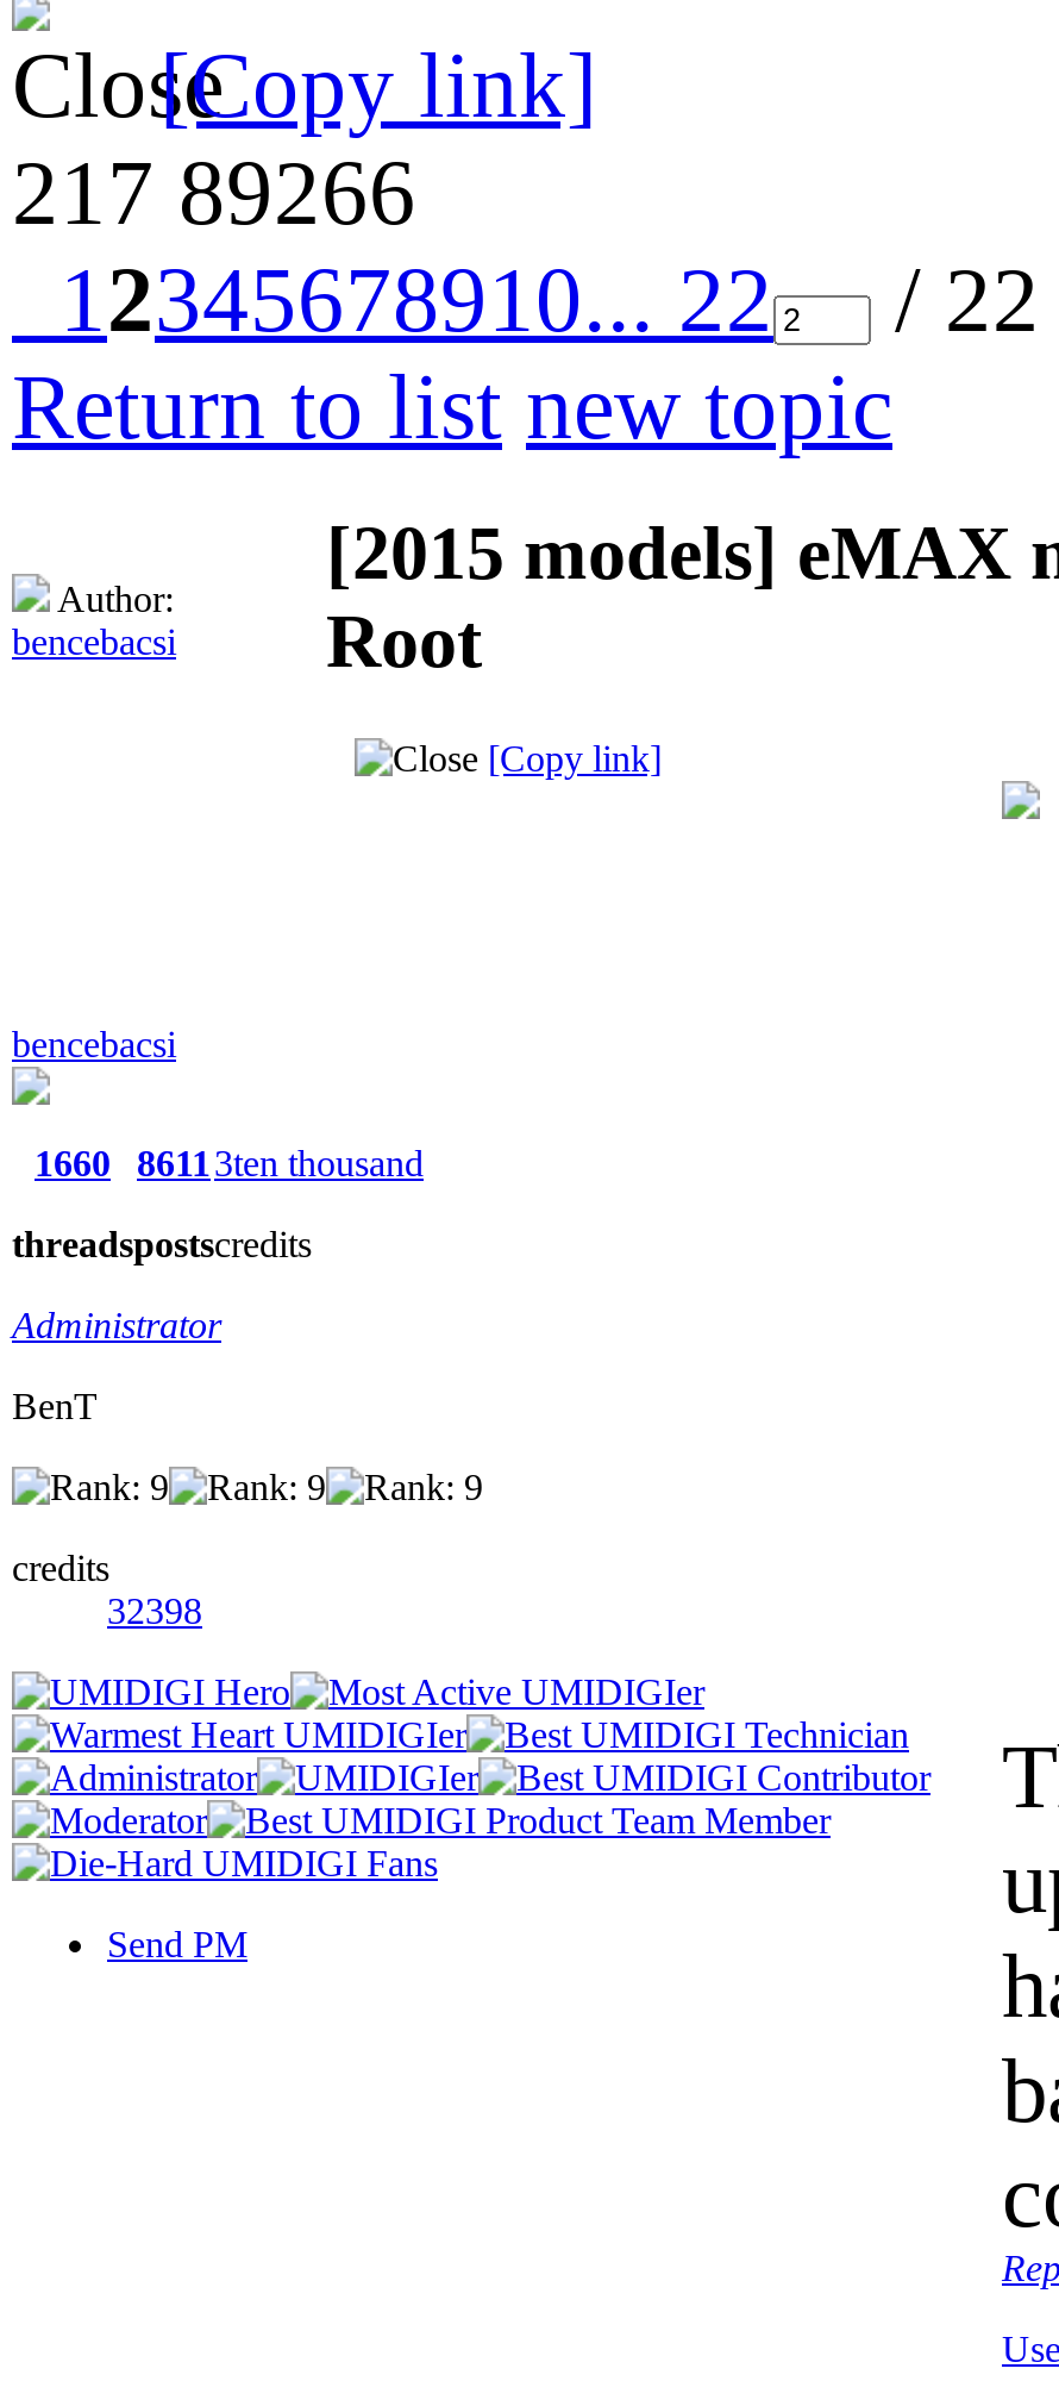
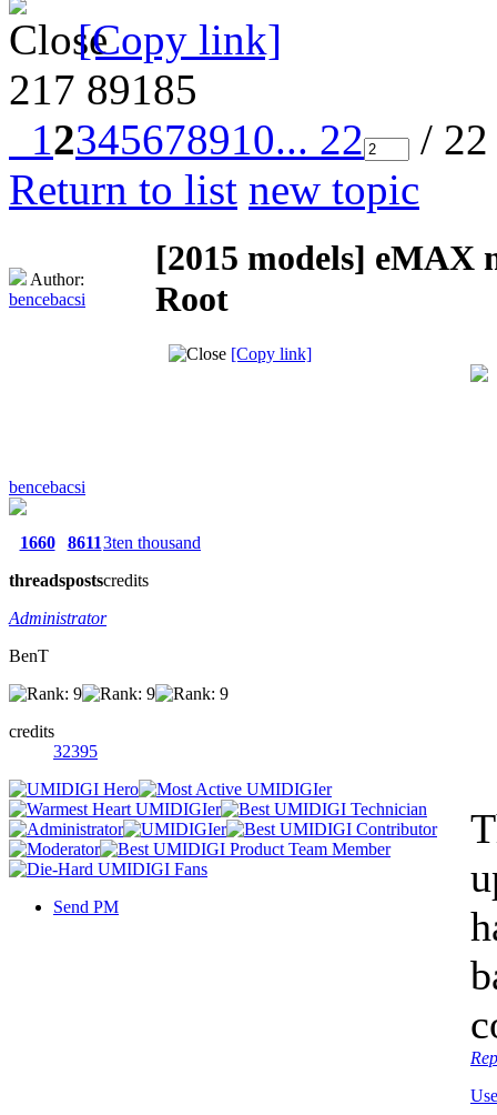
[12,140,416,242] 217 89266 -> [9,65,197,113] 217 89185
[107,1590,202,1631] 32398 -> [53,742,98,761] 32395

